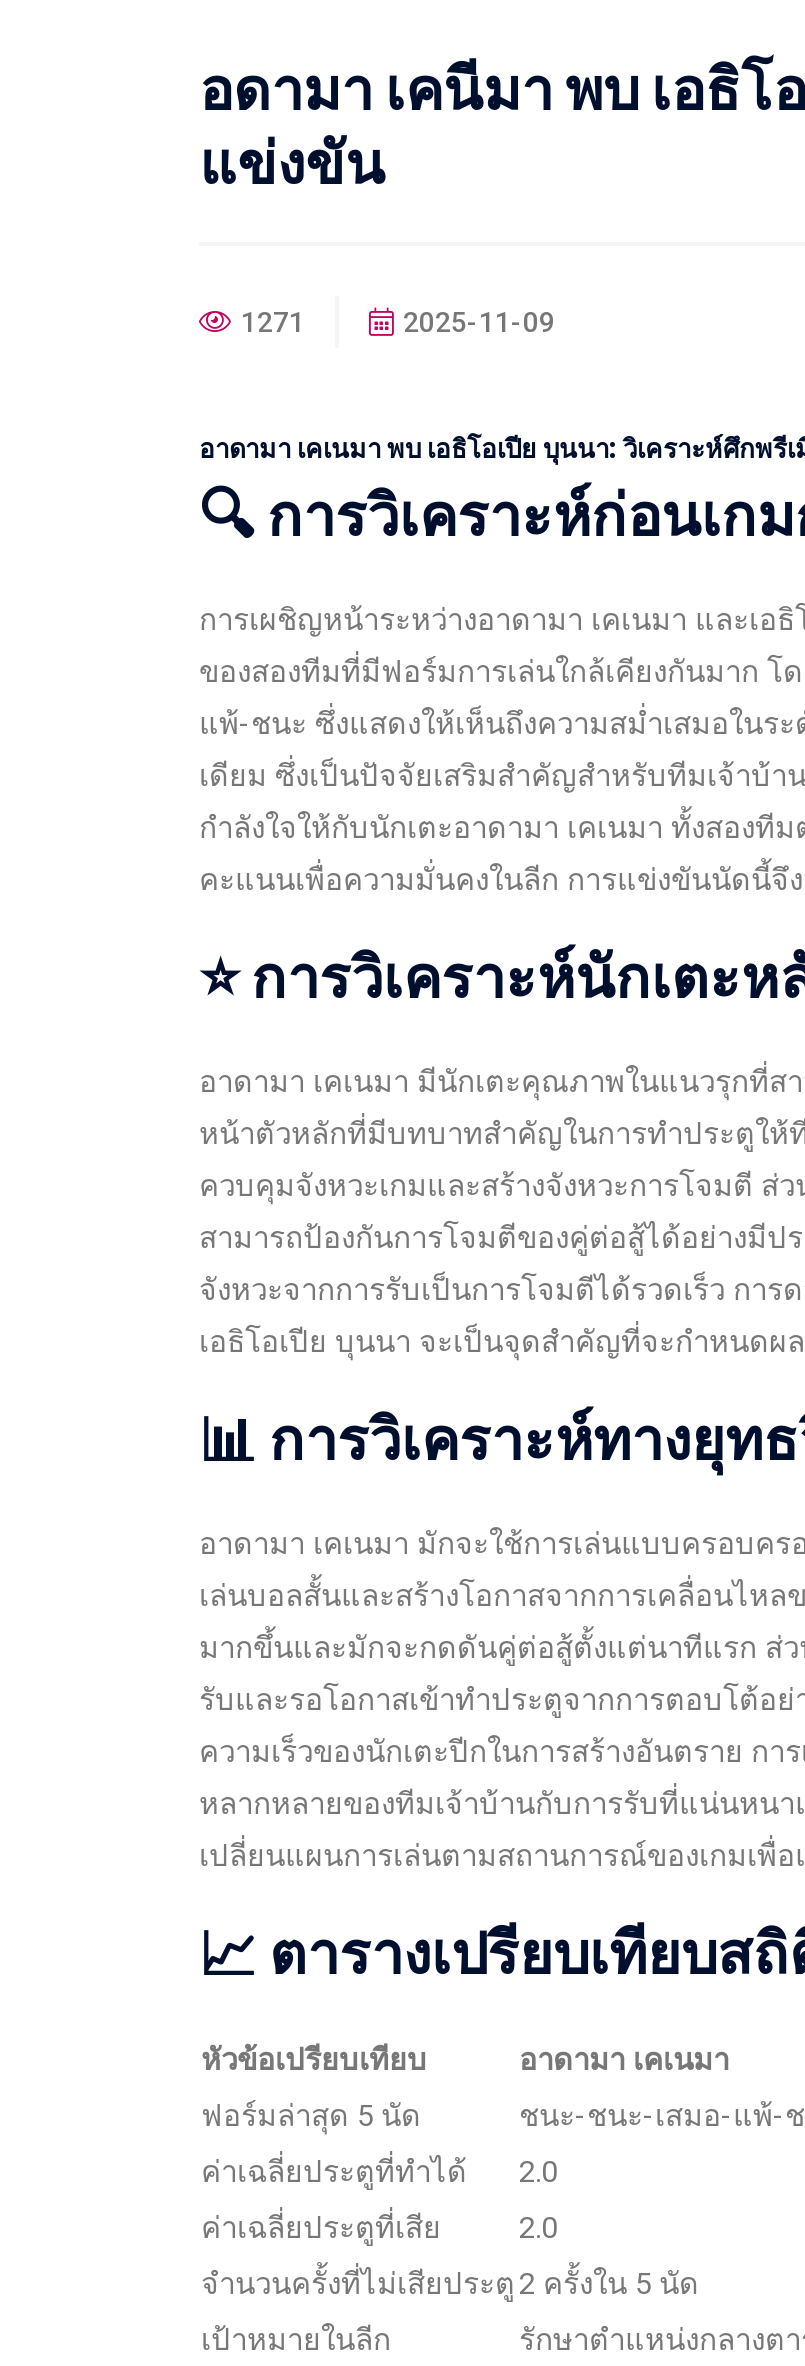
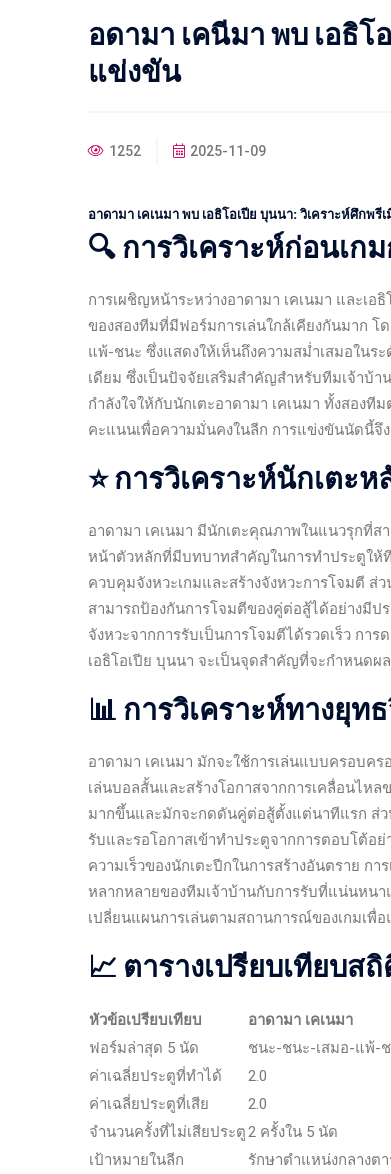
[241,306,305,338] 1271 -> [109,143,141,159] 1252

